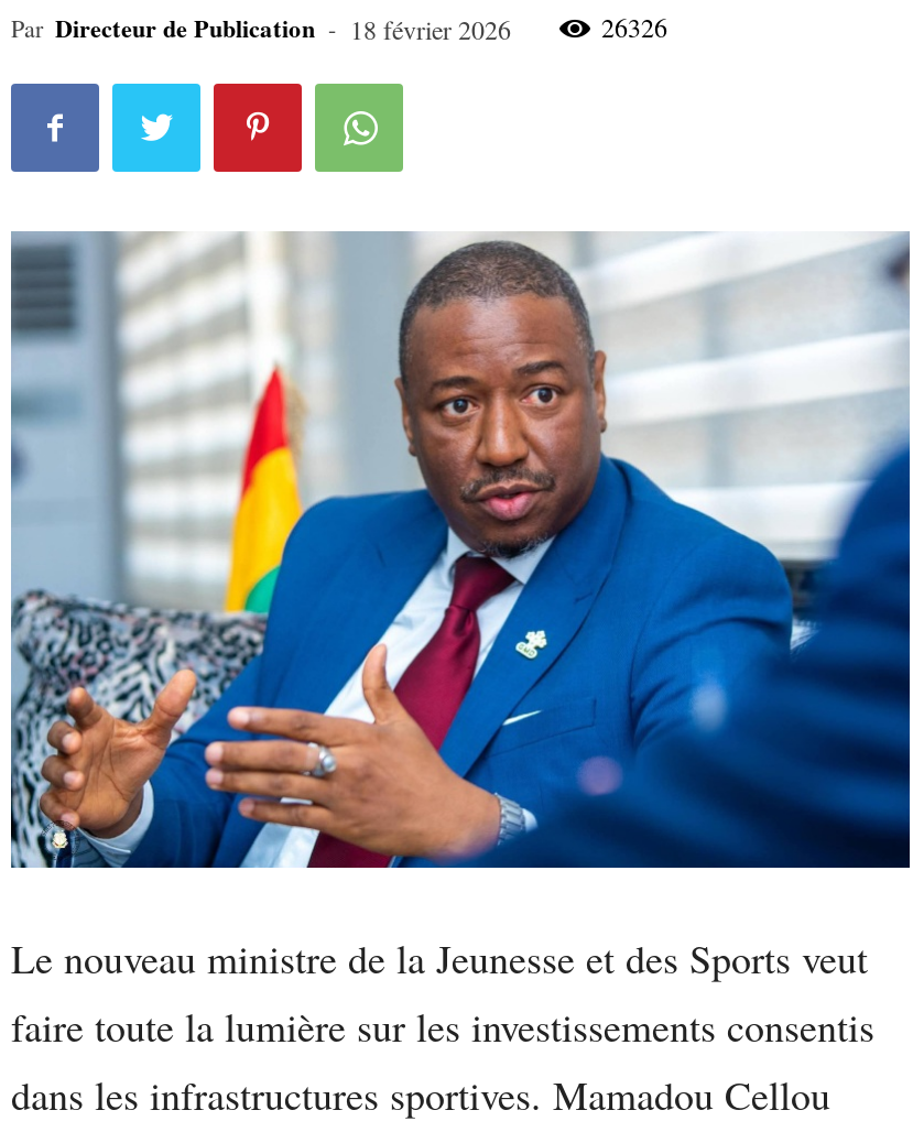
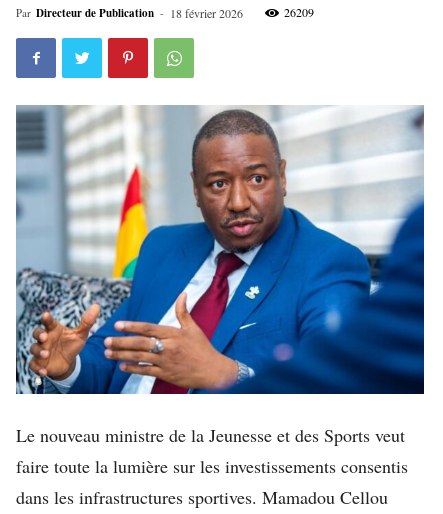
[601,9,667,44] 26326 -> [284,4,314,20] 26209

